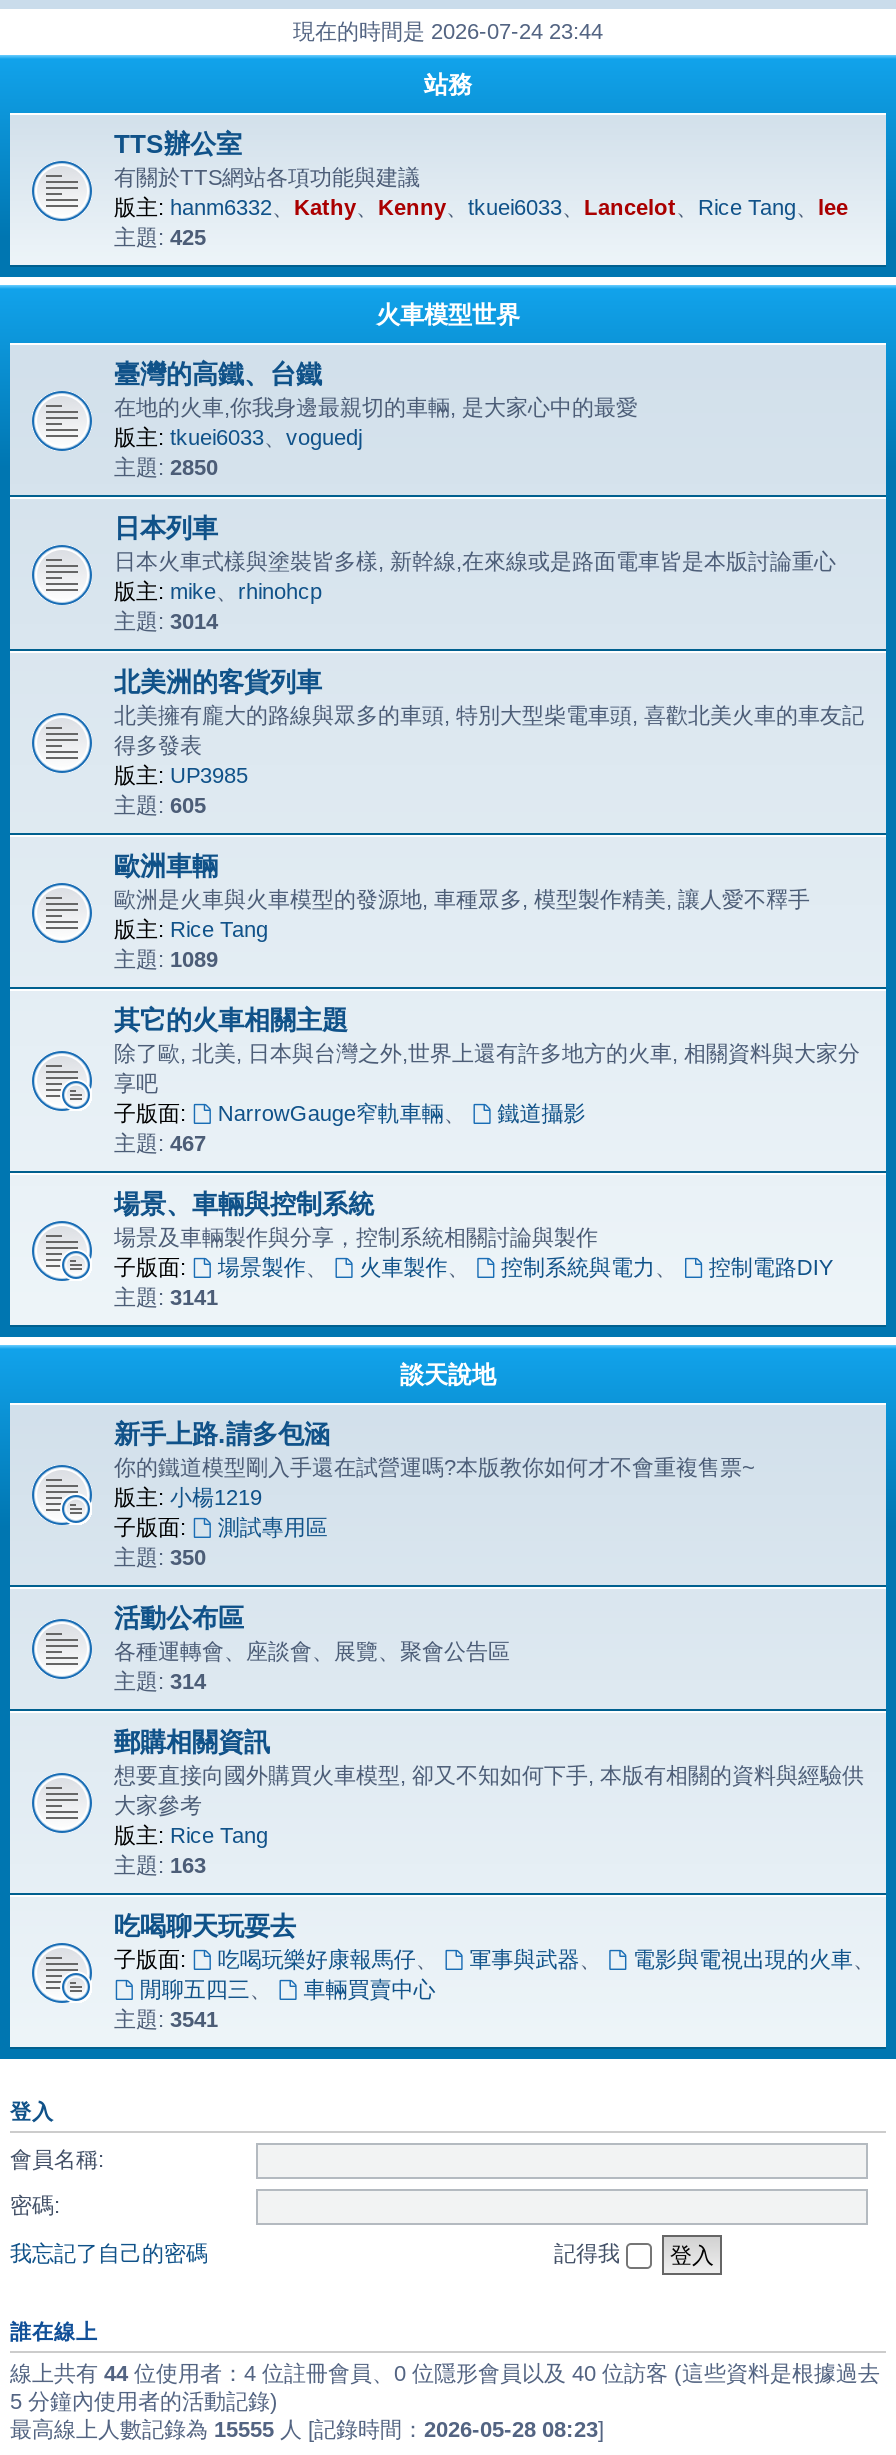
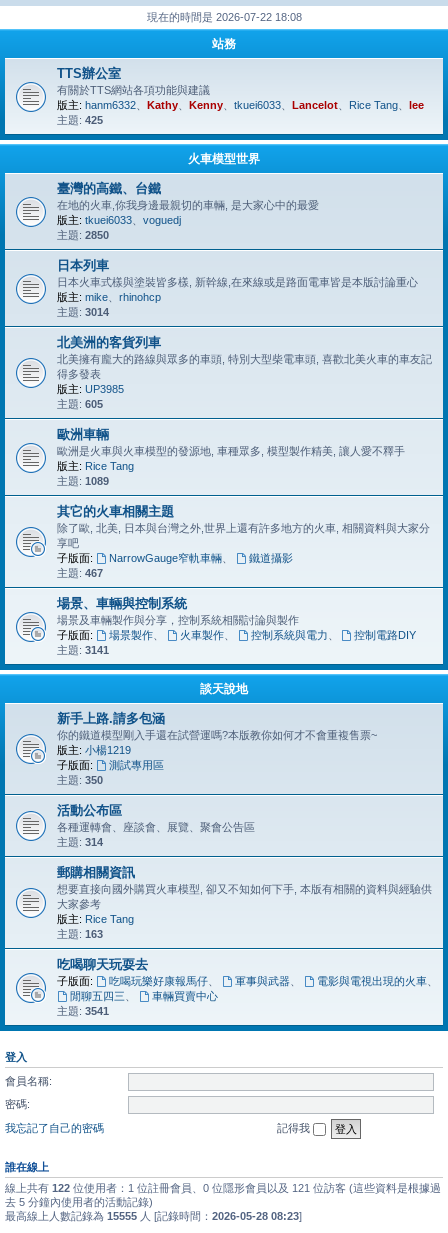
[293,19,603,43] 現在的時間是 2026-07-24 23:44 -> [146,11,301,23] 現在的時間是 2026-07-22 18:08
[10,2361,880,2413] 線上共有44位使用者：4 位註冊會員、0 位隱形會員以及 40 位訪客 (這些資料是根據過去 | 5 分鐘內使用者的活動記錄) -> [5,1182,441,1208] 線上共有122位使用者：1 位註冊會員、0 位隱形會員以及 121 位訪客 (這些資料是根據過 | 去 5 分鐘內使用者的活動記錄)

